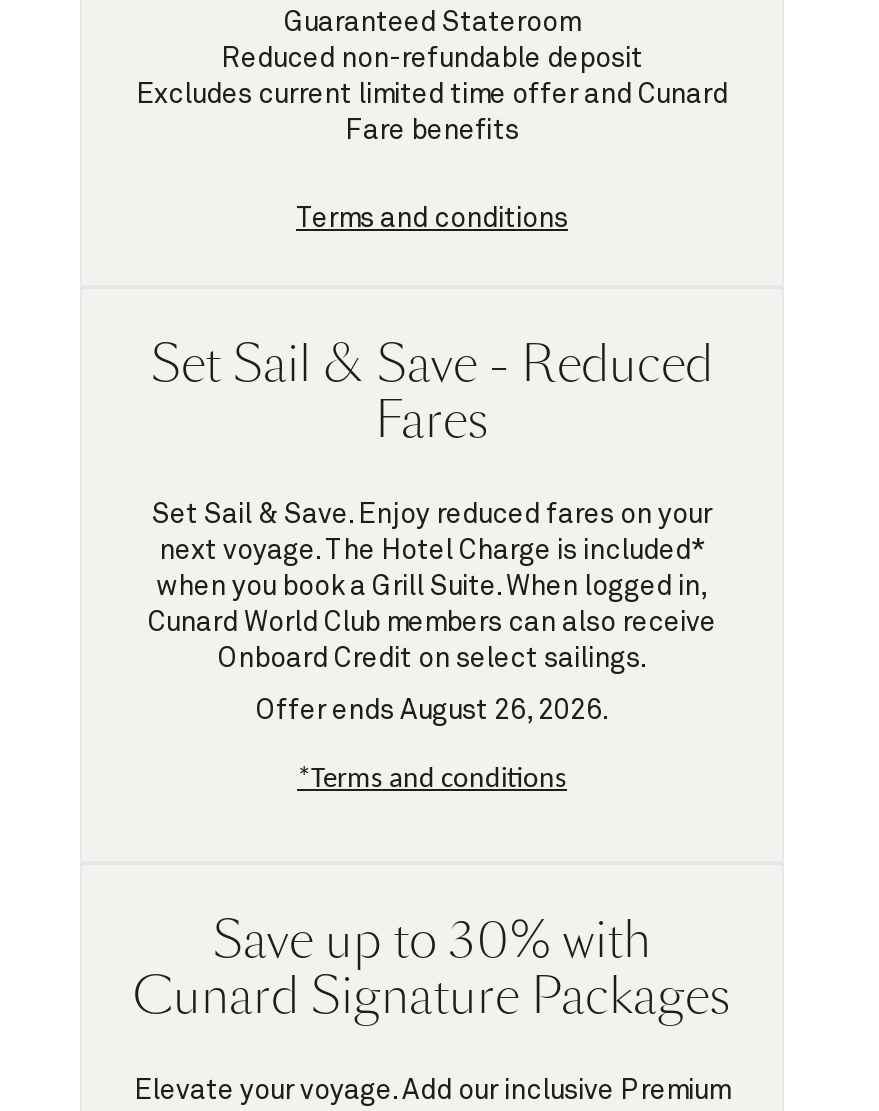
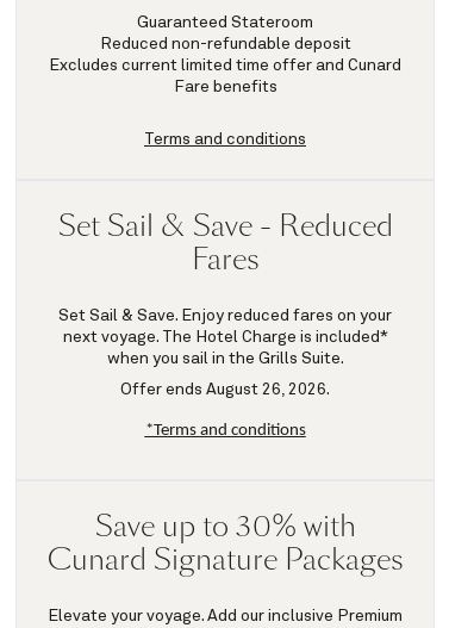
[148,573,716,673] when you book a Grill Suite. When logged in, | Cunard World Club members can also receive | Onboard Credit on select sailings. -> [107,350,344,367] when you sail in the Grills Suite.

